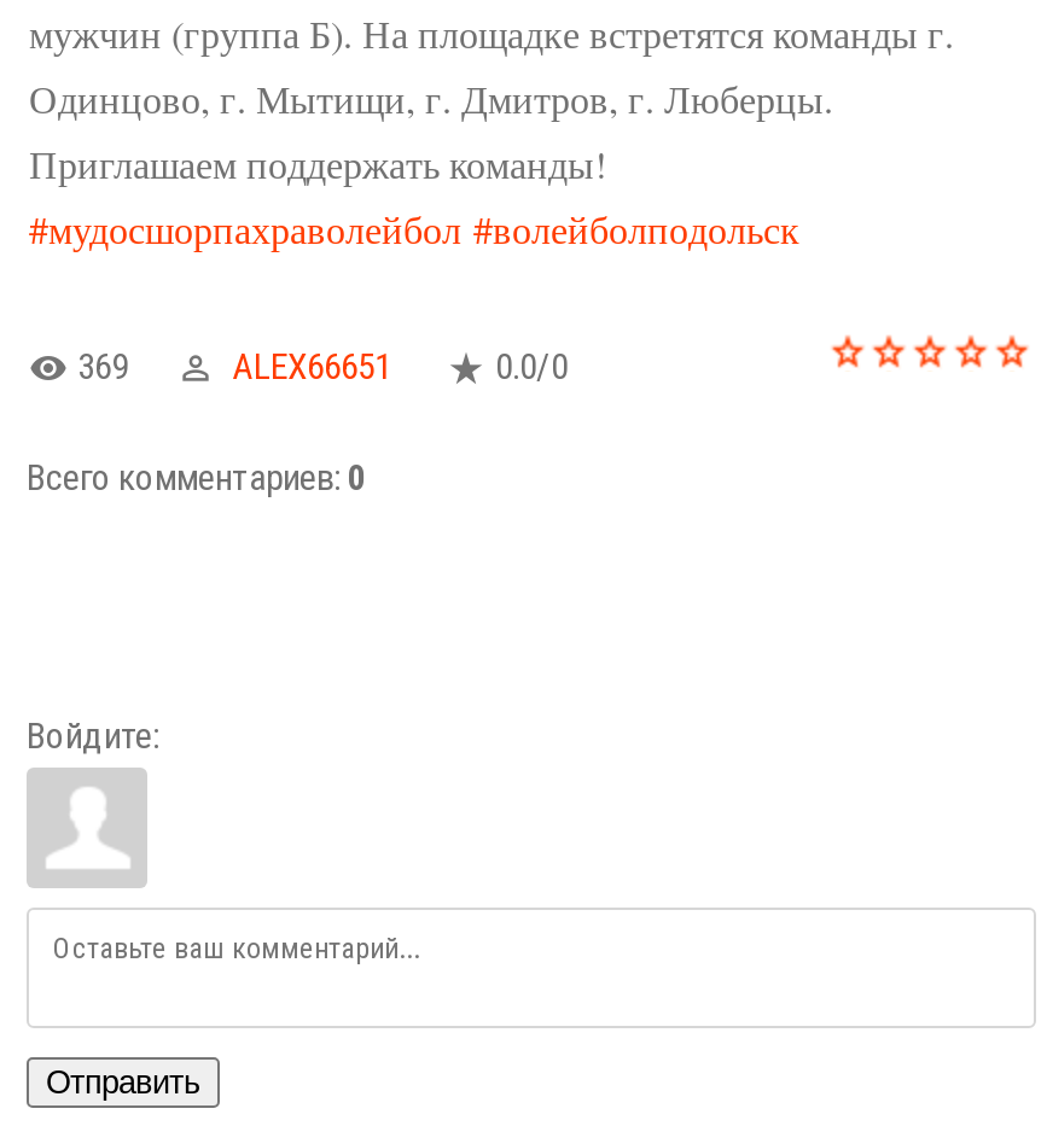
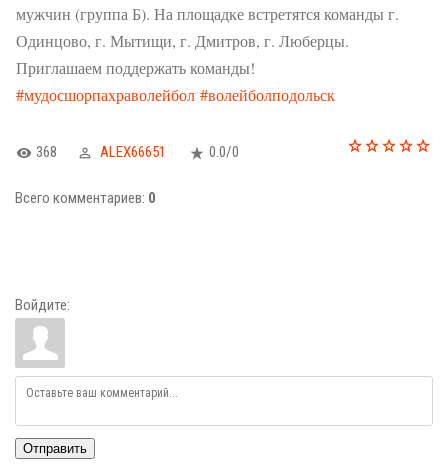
[77,345,128,389] 369 -> [36,143,57,161] 368

